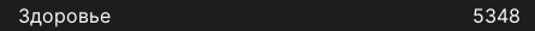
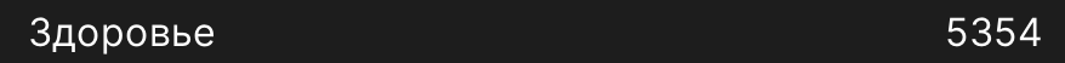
[472,4,521,28] 5348 -> [945,8,1042,56] 5354

